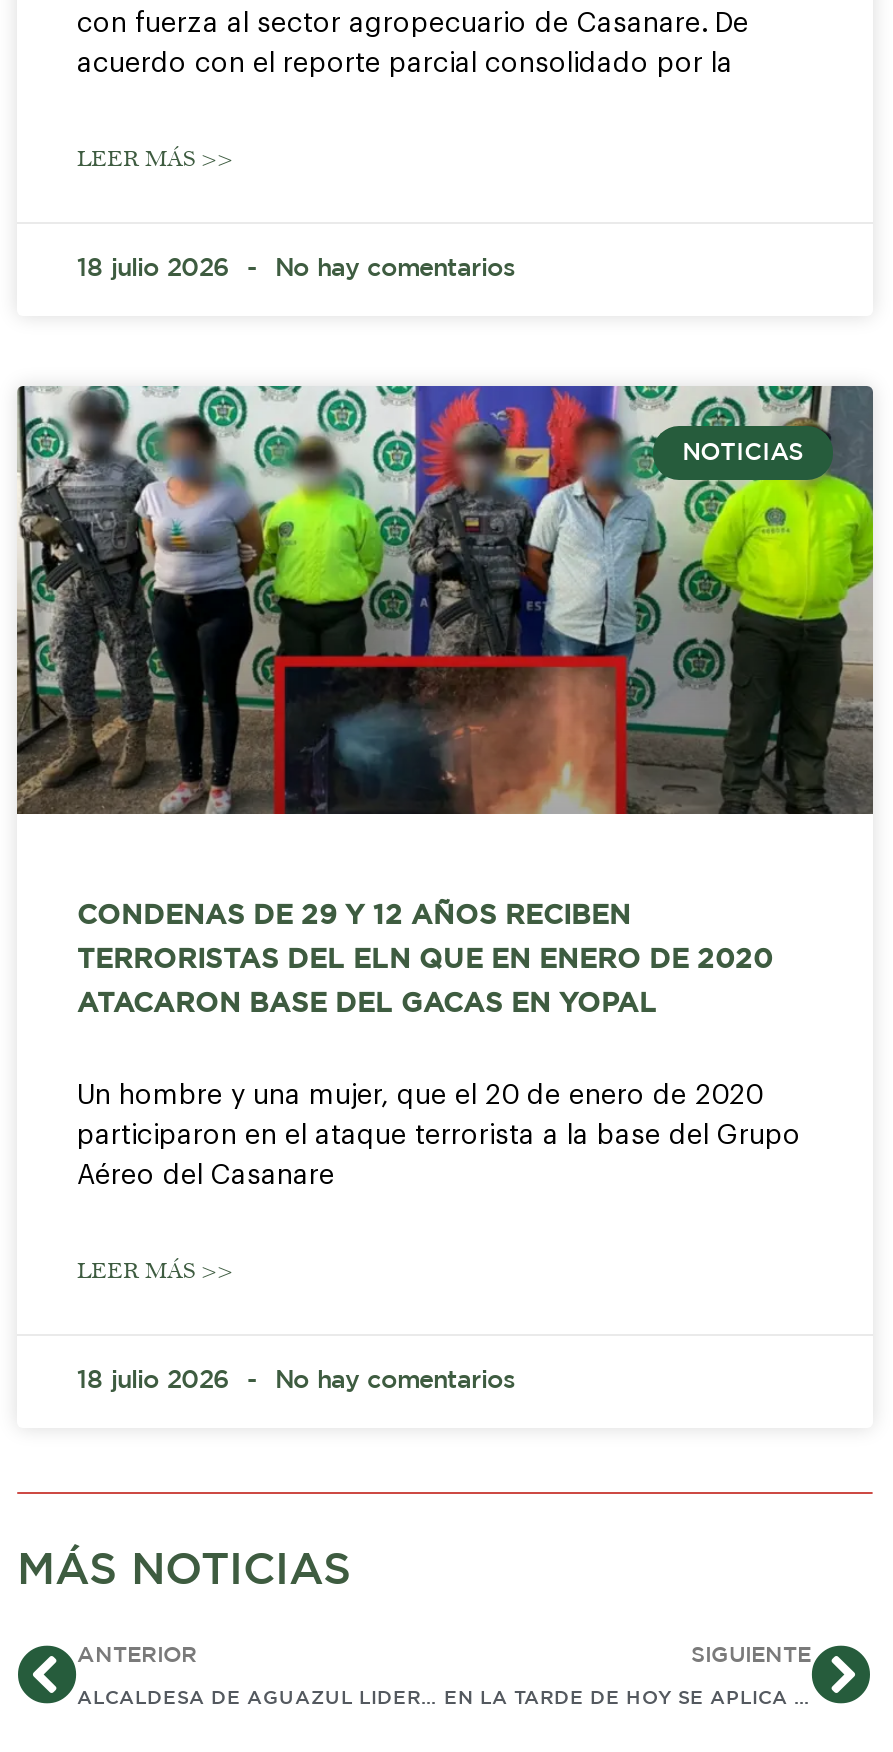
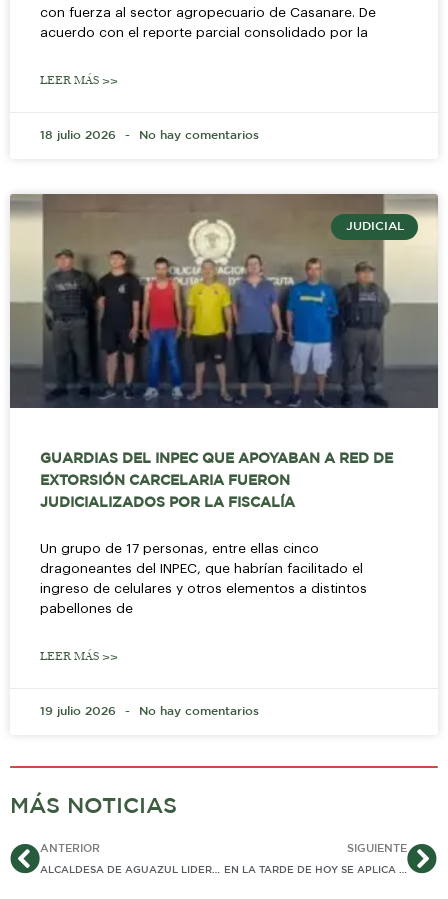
[17,385,875,817] [image] | NOTICIAS -> [10,193,438,409] [image] | JUDICIAL
[77,904,773,1016] CONDENAS DE 29 Y 12 AÑOS RECIBEN | TERRORISTAS DEL ELN QUE EN ENERO DE 2020 | ATACARON BASE DEL GACAS EN YOPAL -> [40,453,393,509] GUARDIAS DEL INPEC QUE APOYABAN A RED DE | EXTORSIÓN CARCELARIA FUERON | JUDICIALIZADOS POR LA FISCALÍA
[77,1082,801,1188] Un hombre y una mujer, que el 20 de enero de 2020 | participaron en el ataque terrorista a la base del Grupo | Aéreo del Casanare -> [40,542,367,615] Un grupo de 17 personas, entre ellas cinco | dragoneantes del INPEC, que habrían facilitado el | ingreso de celulares y otros elementos a distintos | pabellones de
[77,1370,515,1392] 18 julio 2026 No hay comentarios -> [40,706,259,717] 19 julio 2026 No hay comentarios

